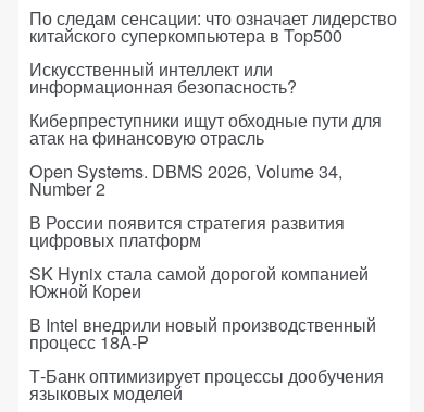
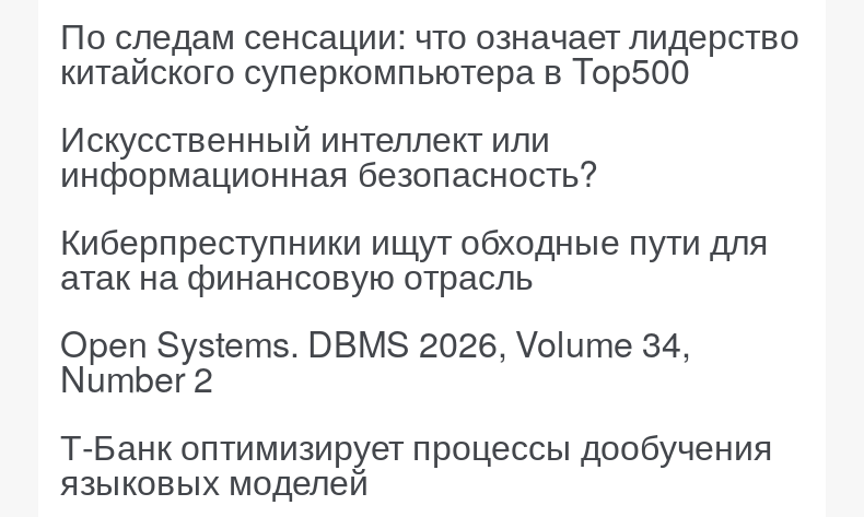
[29,210,376,354] В России появится стратегия развития | цифровых платформ | SK Hynix стала самой дорогой компанией | Южной Кореи | В Intel внедрили новый производственный | процесс 18A-P -> none

